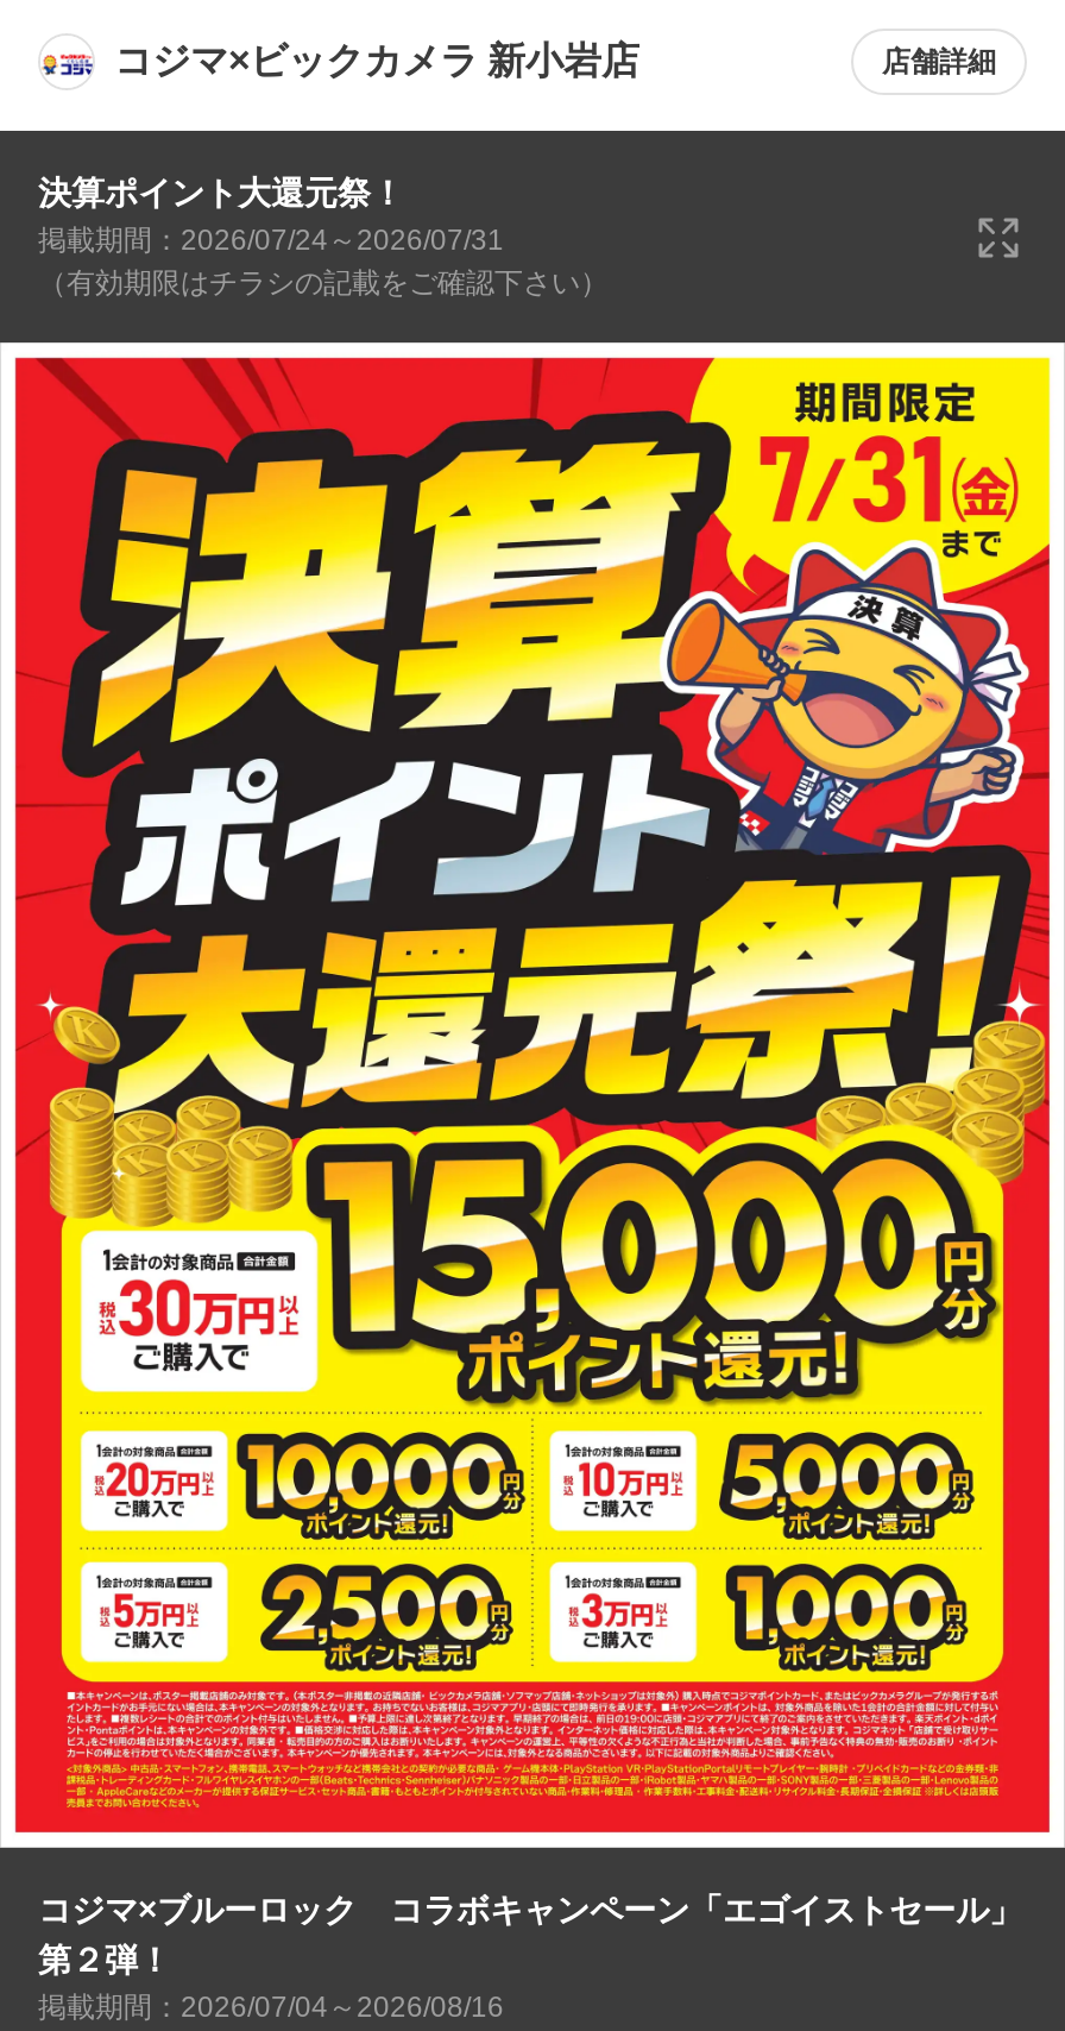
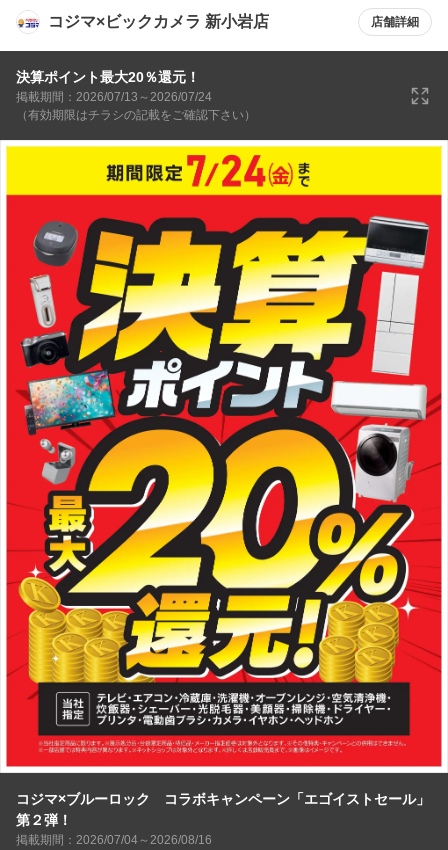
[38,174,504,257] 決算ポイント大還元祭！ | 掲載期間：2026/07/24～2026/07/31 -> [16,69,212,104] 決算ポイント最大20％還元！ | 掲載期間：2026/07/13～2026/07/24
[12,354,1053,1810] [image] -> [5,145,443,756] [image]

